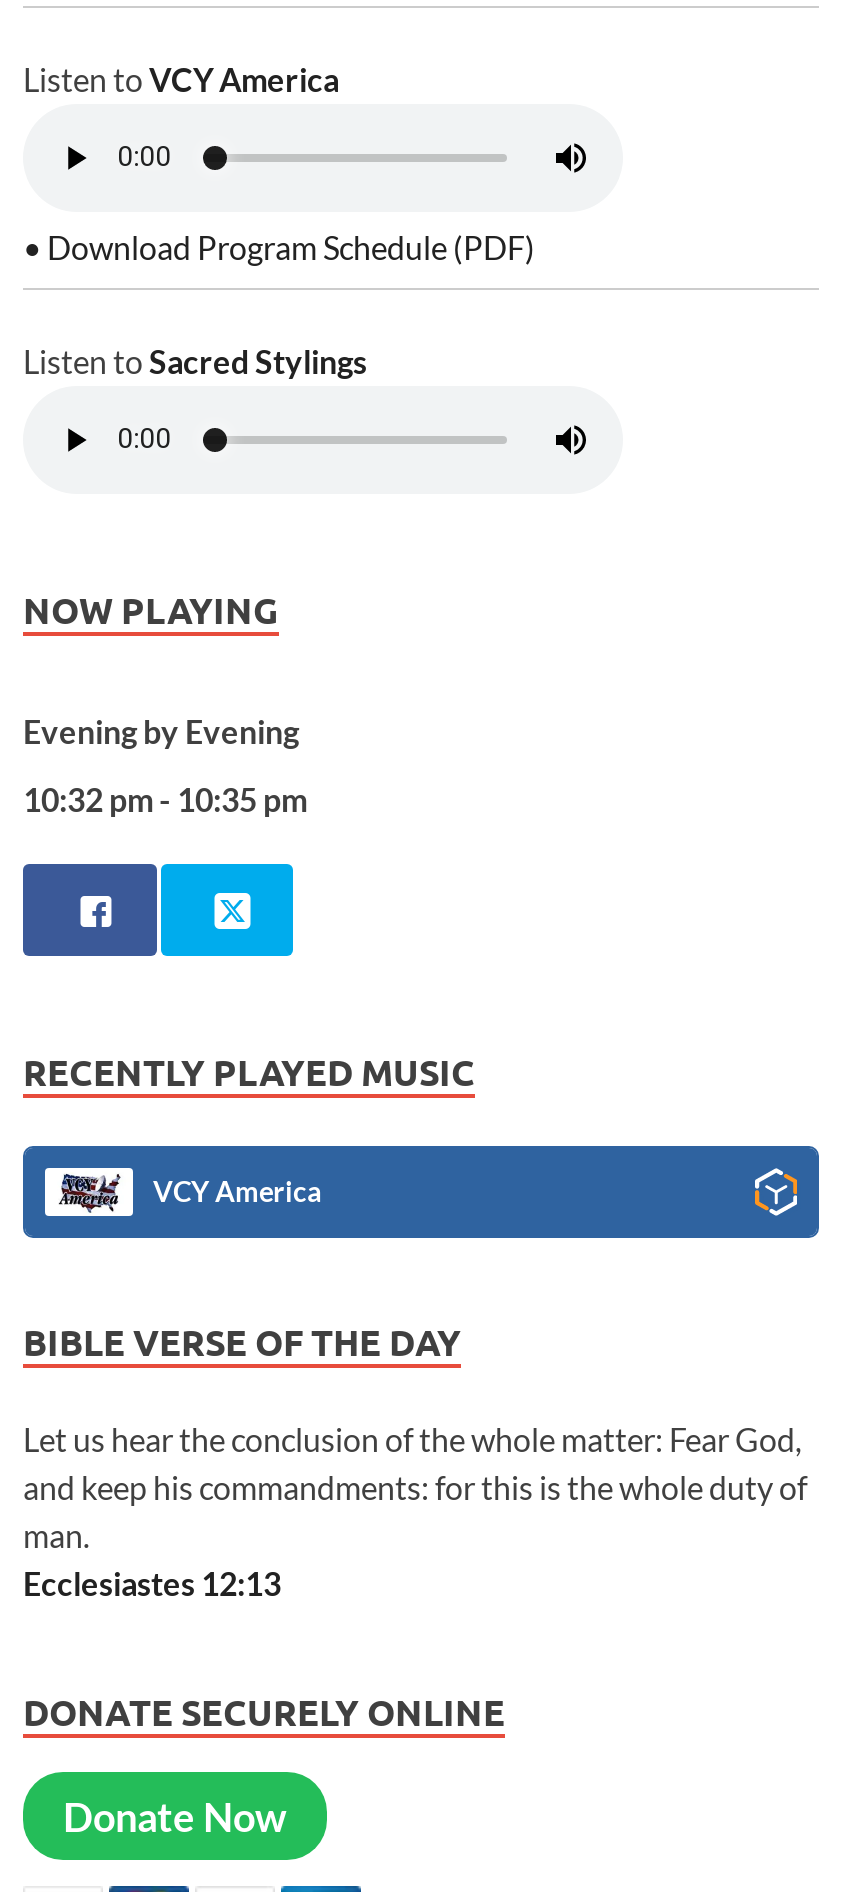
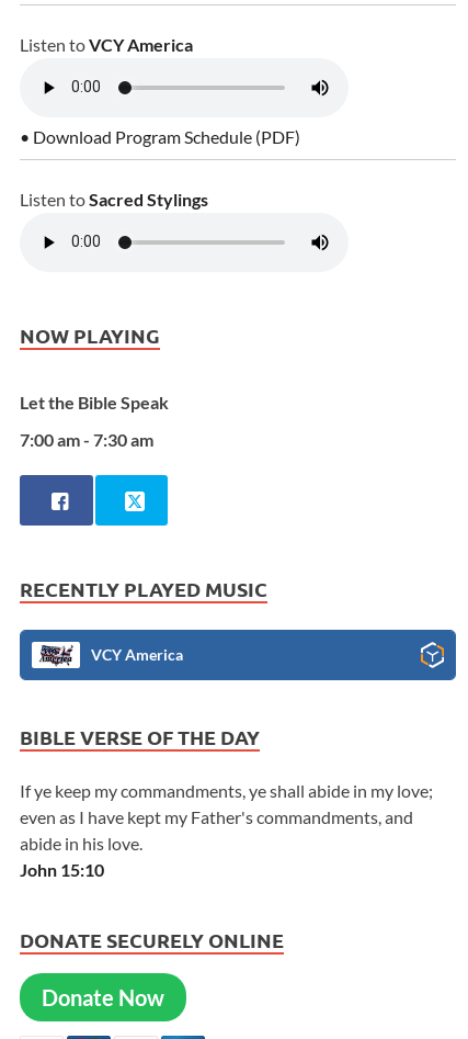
[23,712,299,750] Evening by Evening -> [20,392,169,412] Let the Bible Speak
[23,781,307,819] 10:32 pm - 10:35 pm -> [20,429,153,450] 7:00 am - 7:30 am
[23,1420,807,1602] Let us hear the conclusion of the whole matter: Fear God, | and keep his commandments: for this is the whole duty of | man. | Ecclesiastes 12:13 -> [20,780,433,880] If ye keep my commandments, ye shall abide in my love; | even as I have kept my Father's commandments, and | abide in his love. | John 15:10

